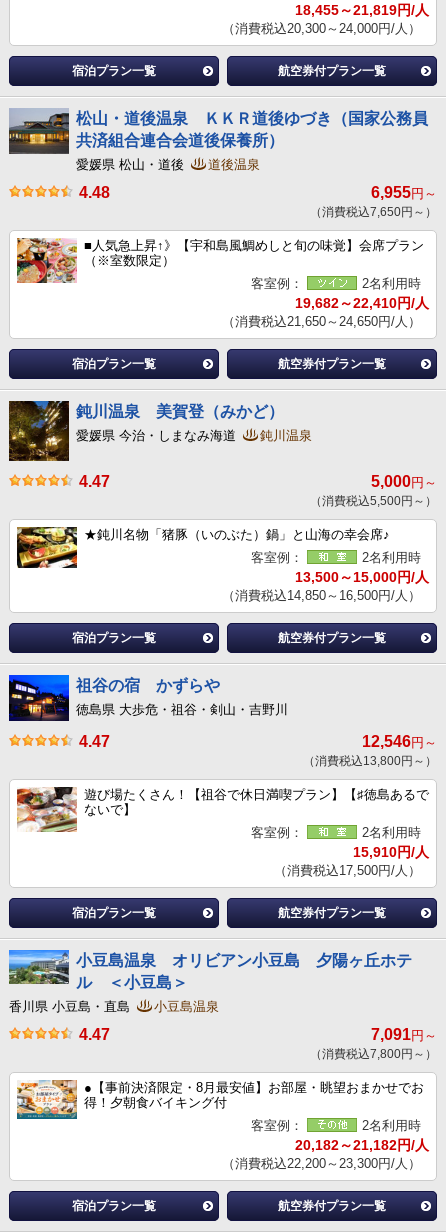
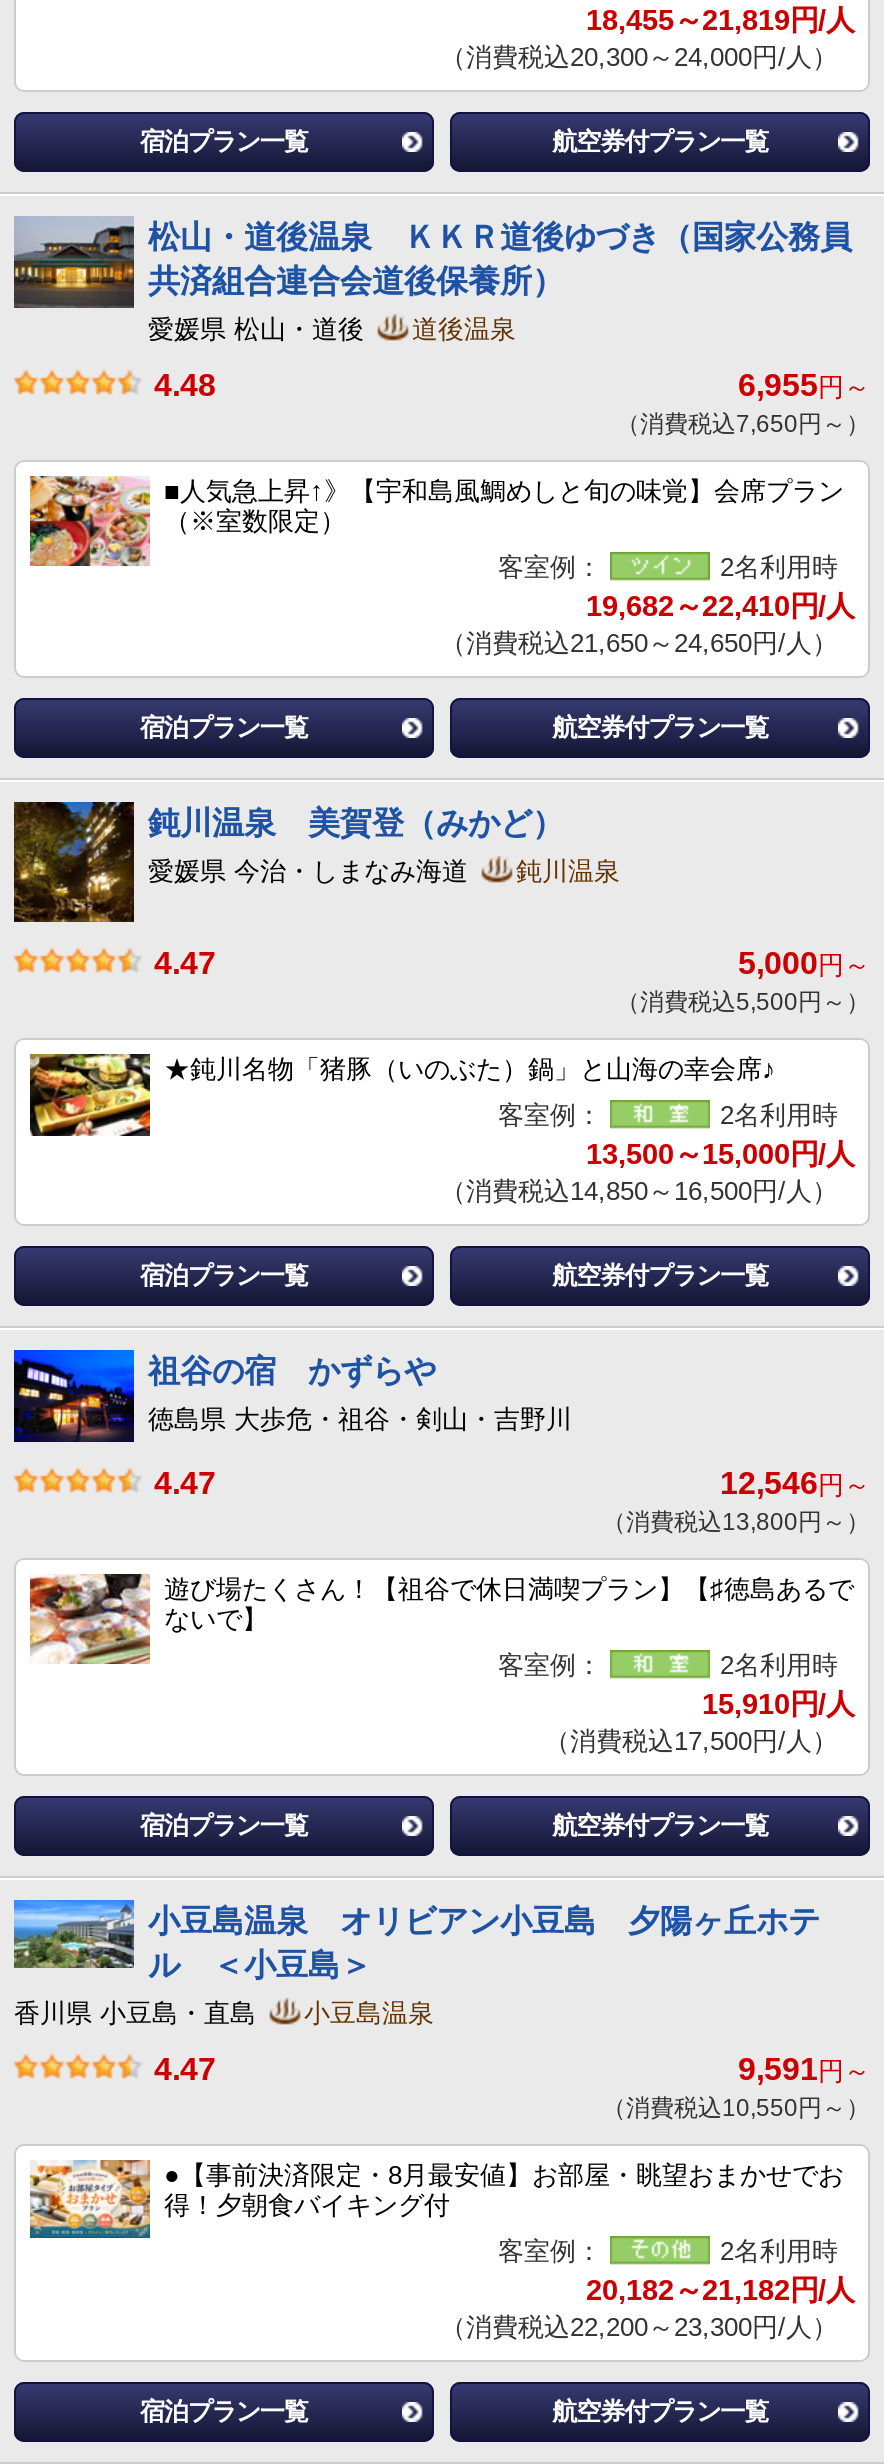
[371,1026,437,1043] 7,091円～ -> [738,2051,870,2085] 9,591円～
[310,1047,437,1061] （消費税込7,800円～） -> [602,2093,870,2121] （消費税込10,550円～）

